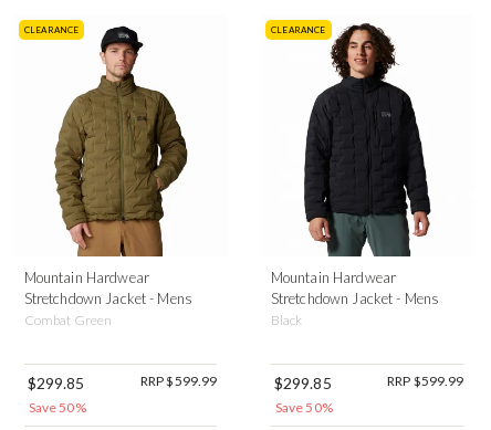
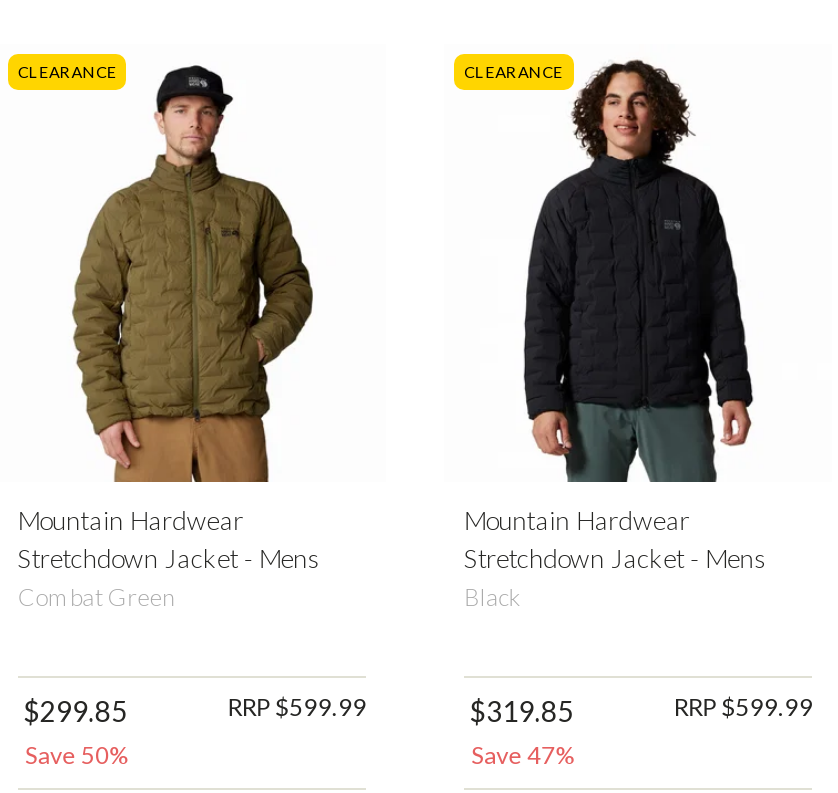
[274,374,332,392] $299.85 -> [470,694,574,728] $319.85
[275,399,333,416] Save 50% -> [472,740,576,770] Save 47%

